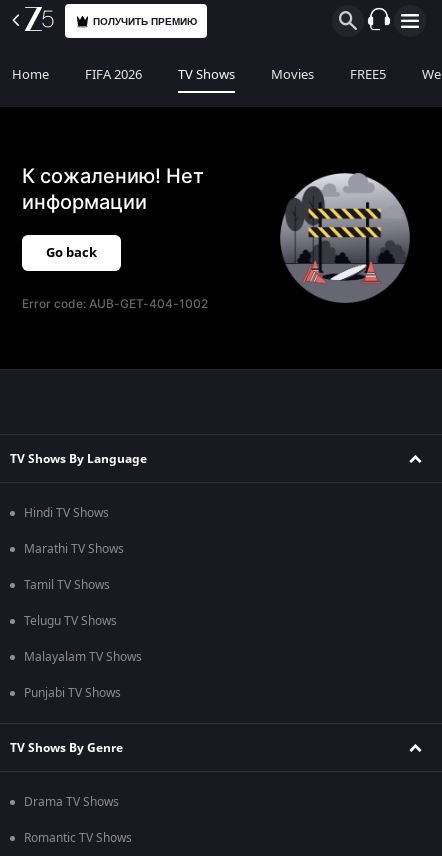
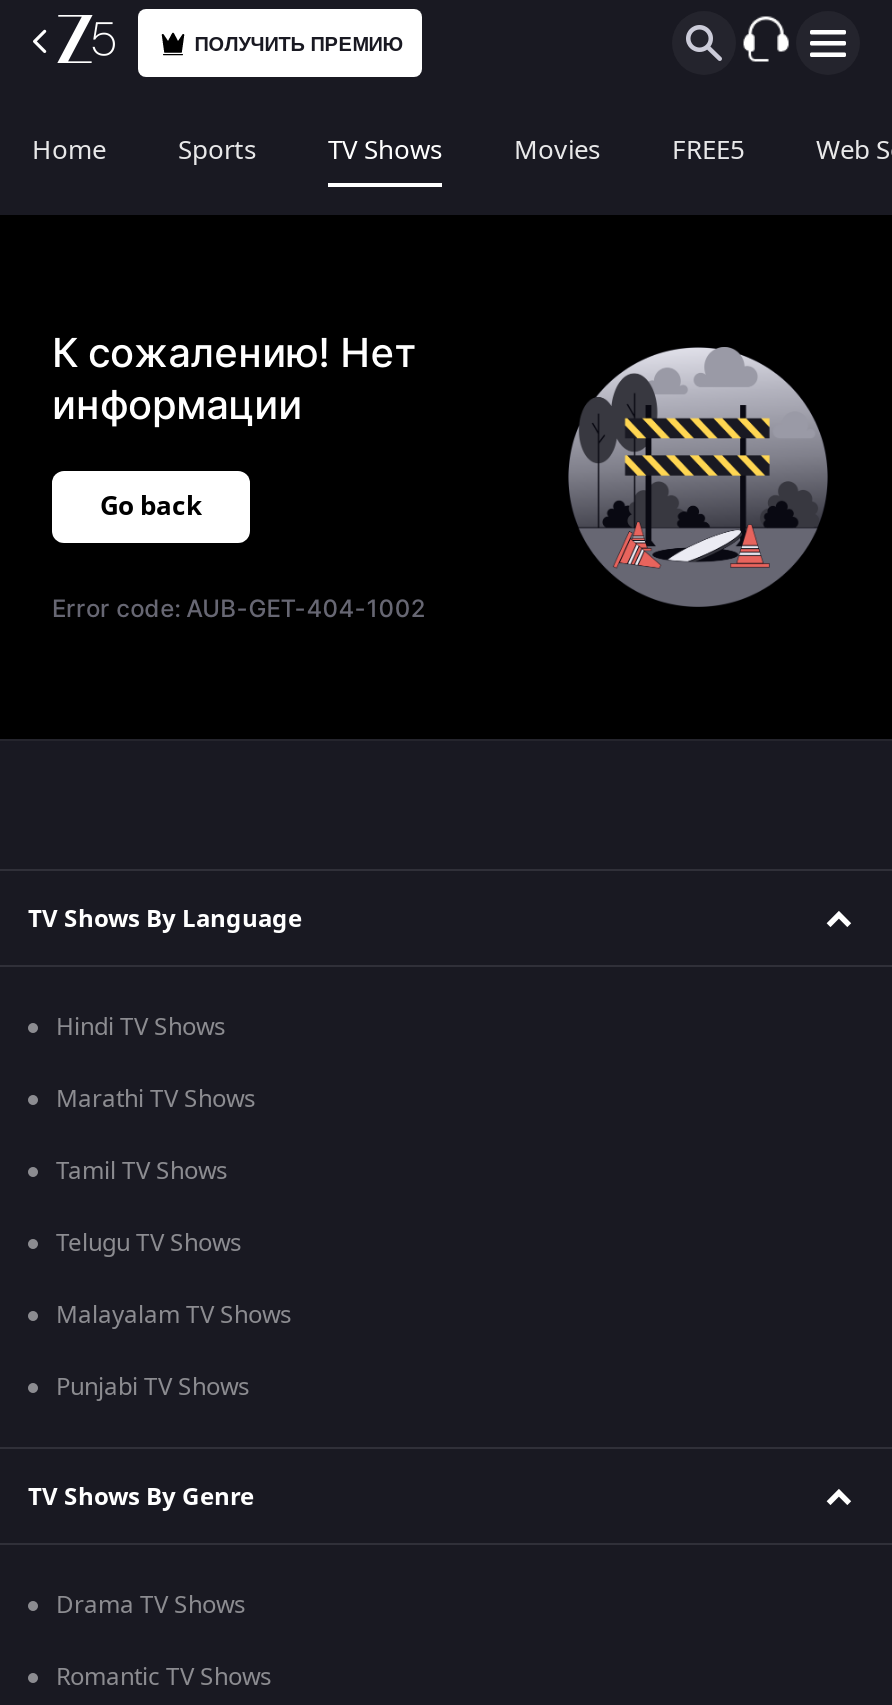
[85,65,142,84] FIFA 2026 -> [178,131,256,169] Sports

